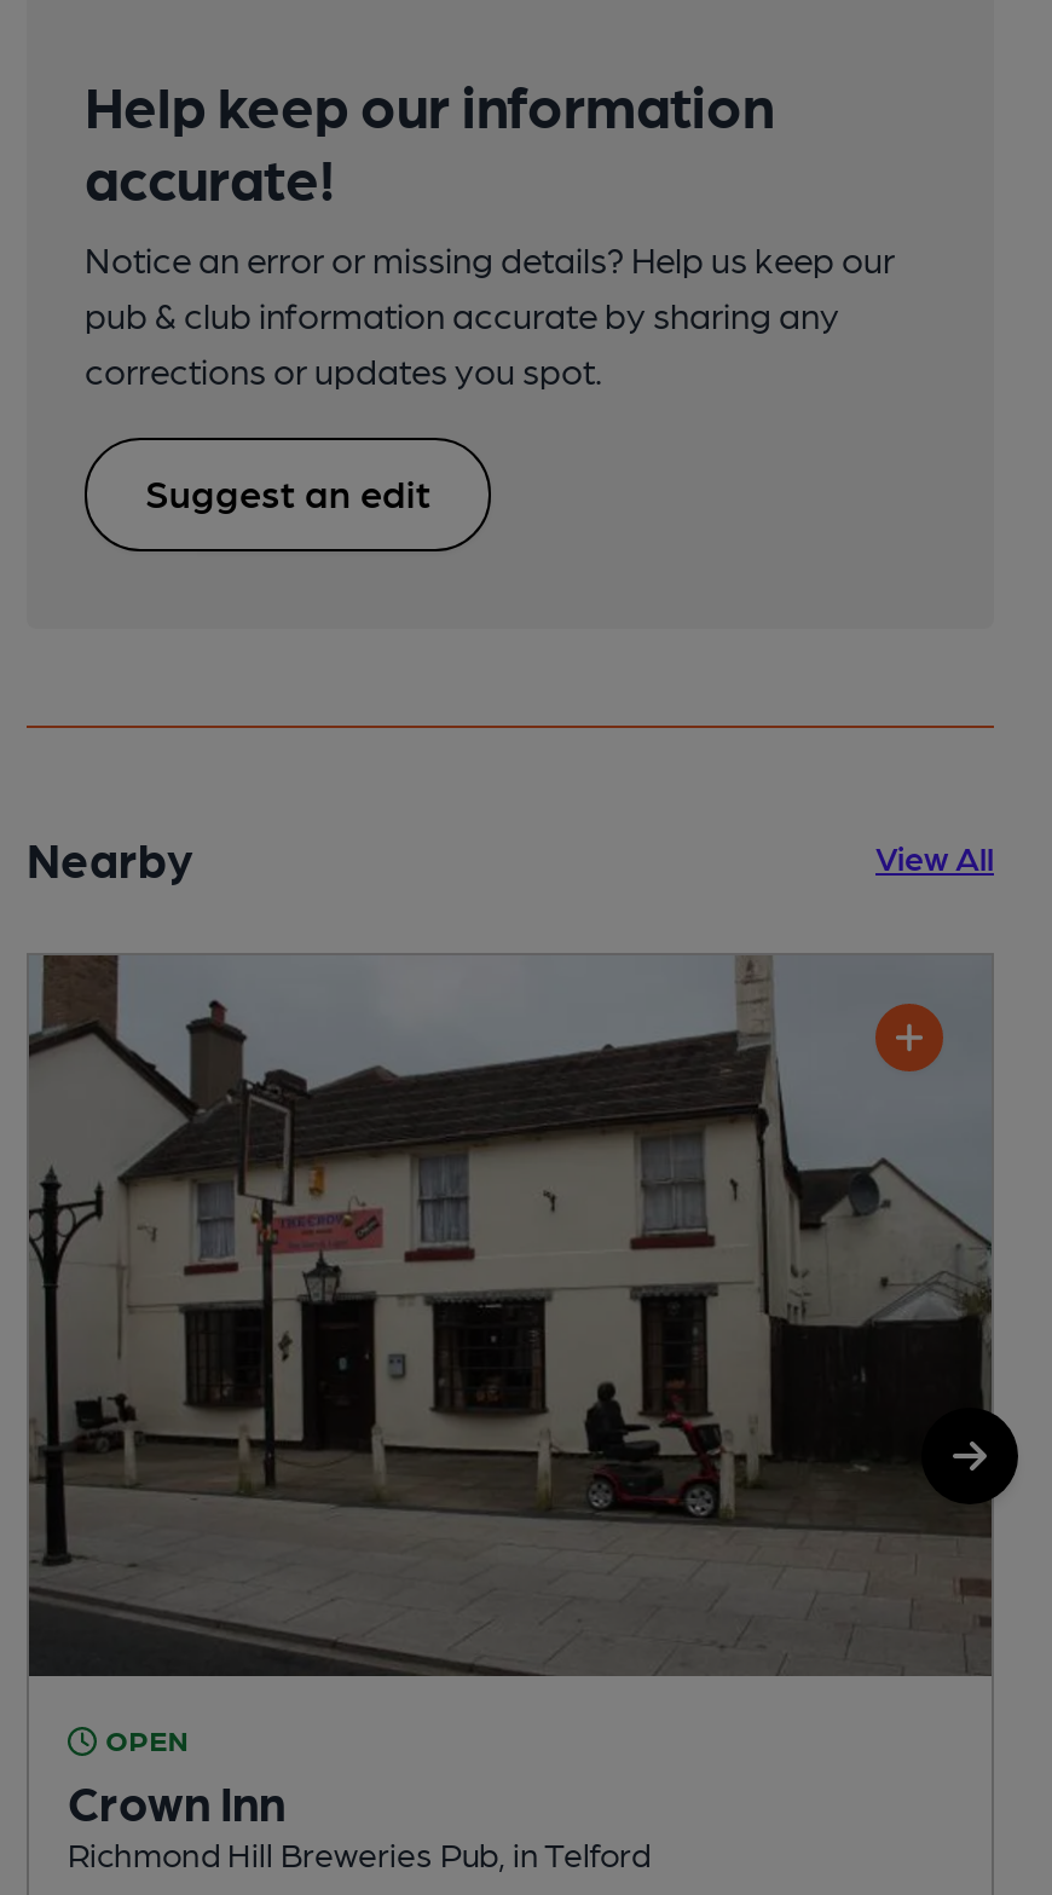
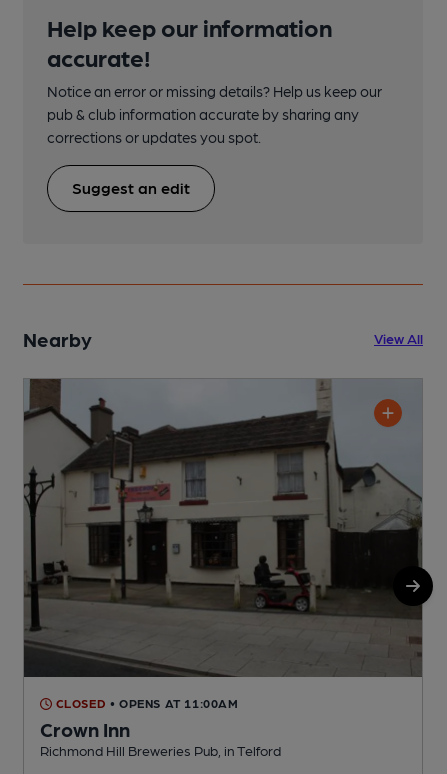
[97,1723,189,1757] OPEN -> [52,696,239,710] CLOSED • OPENS AT 11:00AM

